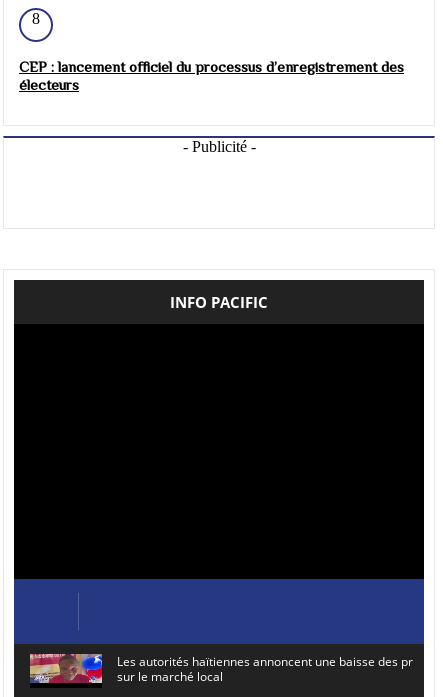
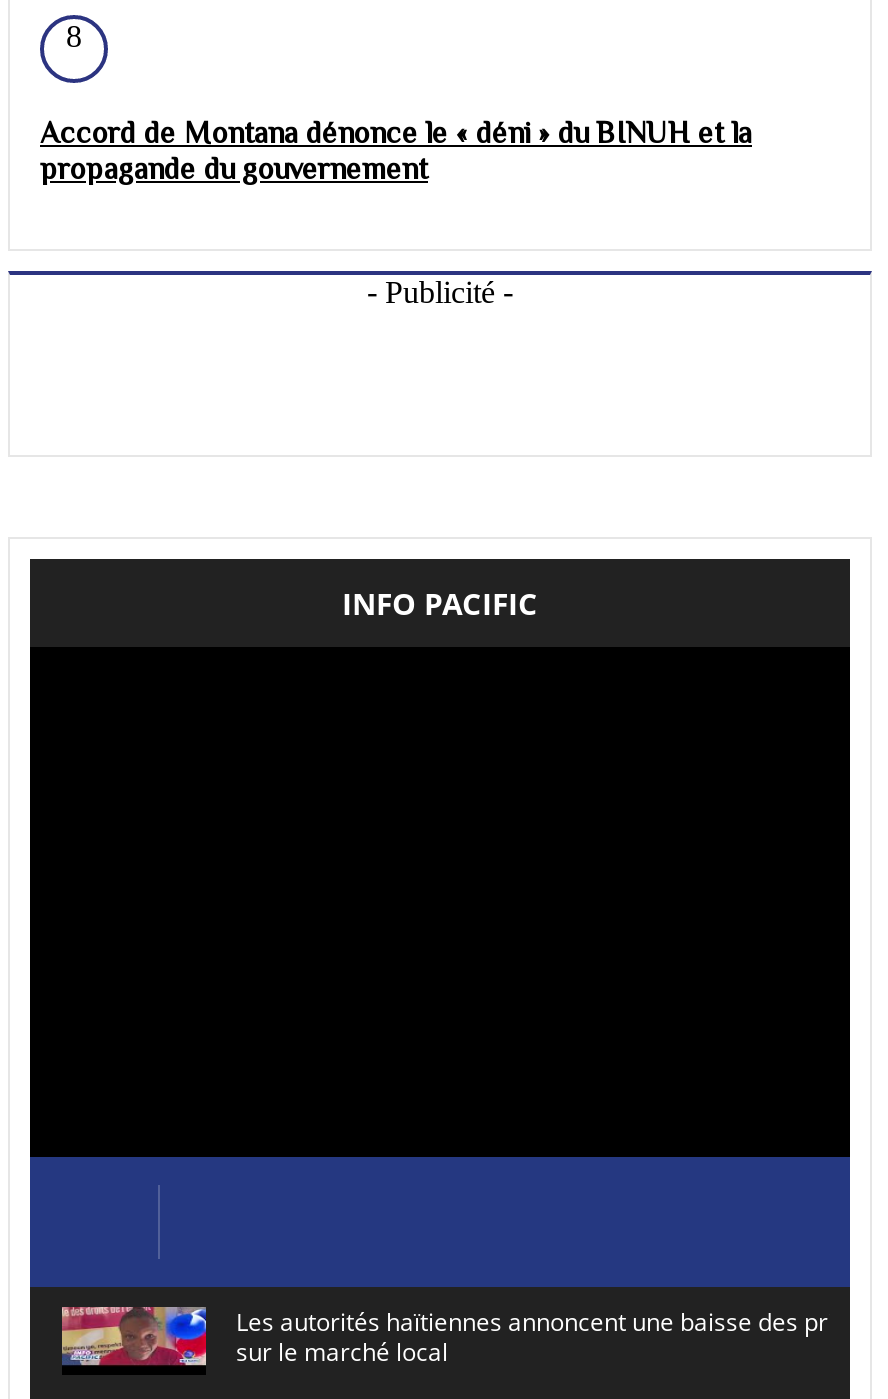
[19,58,404,93] CEP : lancement officiel du processus d’enregistrement des | électeurs -> [40,115,752,185] Accord de Montana dénonce le « déni » du BINUH et la | propagande du gouvernement

